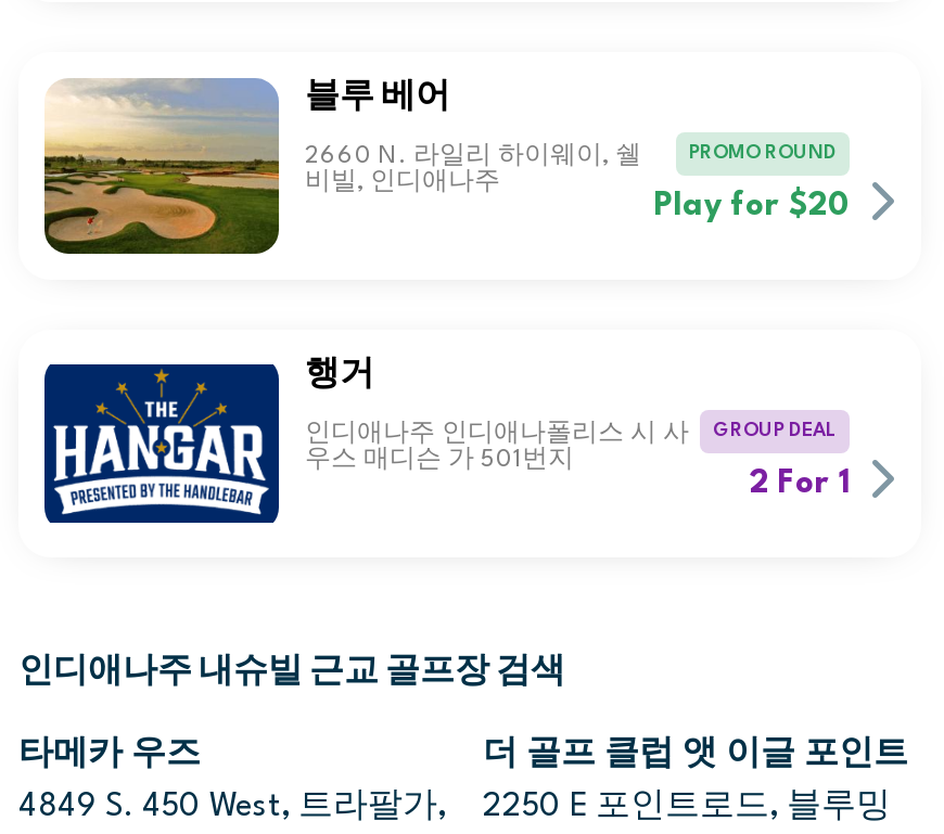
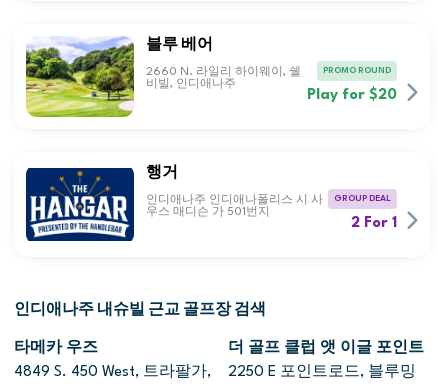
[42,78,281,256] [image] -> [25,37,135,118] [image]

